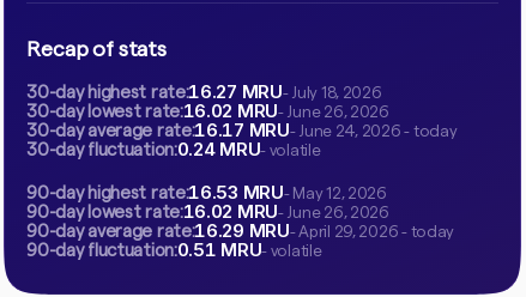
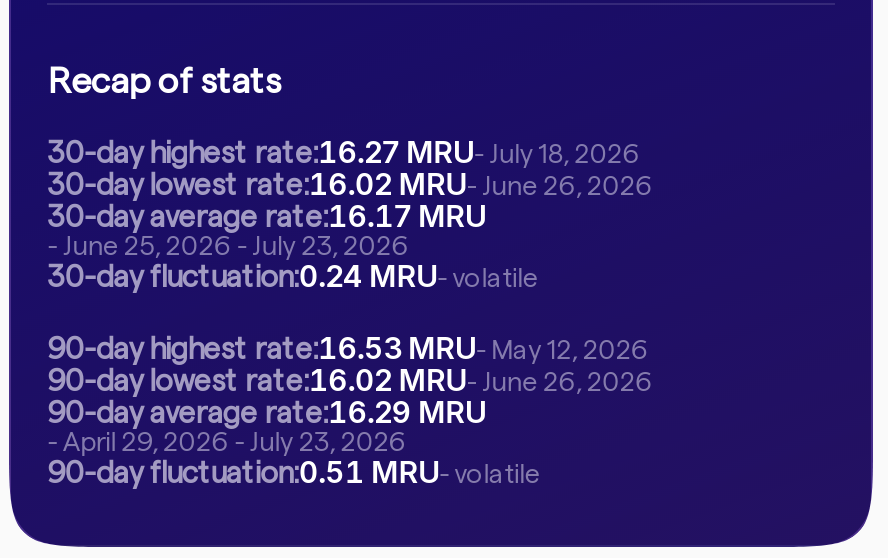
[27,118,457,141] 30-day average rate:16.17 MRU- June 24, 2026 - today -> [48,196,486,260] 30-day average rate:16.17 MRU | - June 25, 2026 - July 23, 2026
[27,219,454,242] 90-day average rate:16.29 MRU- April 29, 2026 - today -> [48,392,486,456] 90-day average rate:16.29 MRU | - April 29, 2026 - July 23, 2026

